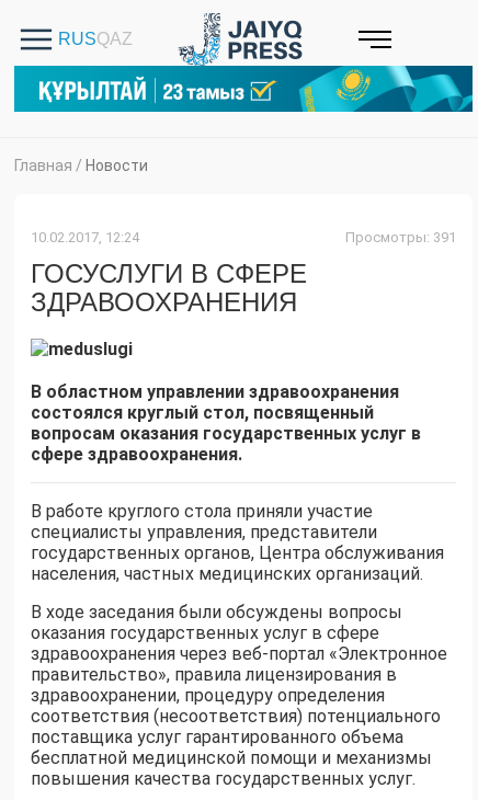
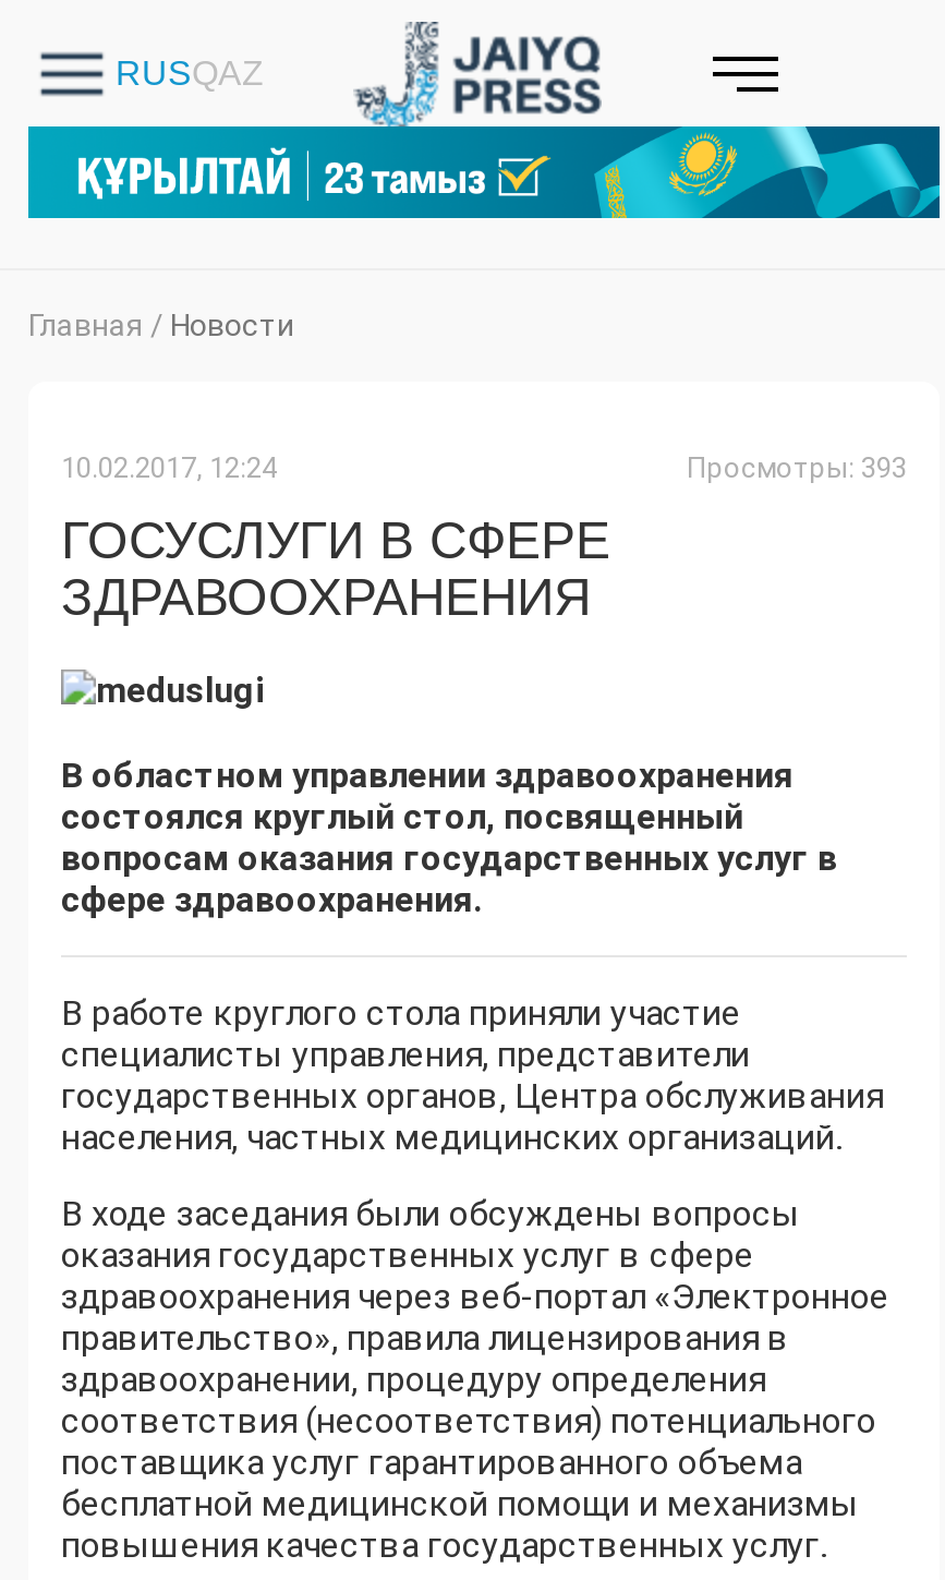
[345,229,456,246] Просмотры: 391 -> [687,452,907,484] Просмотры: 393

